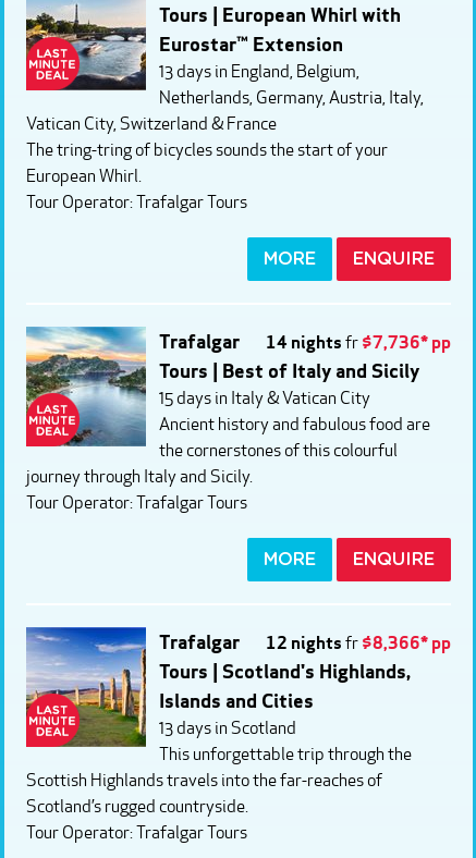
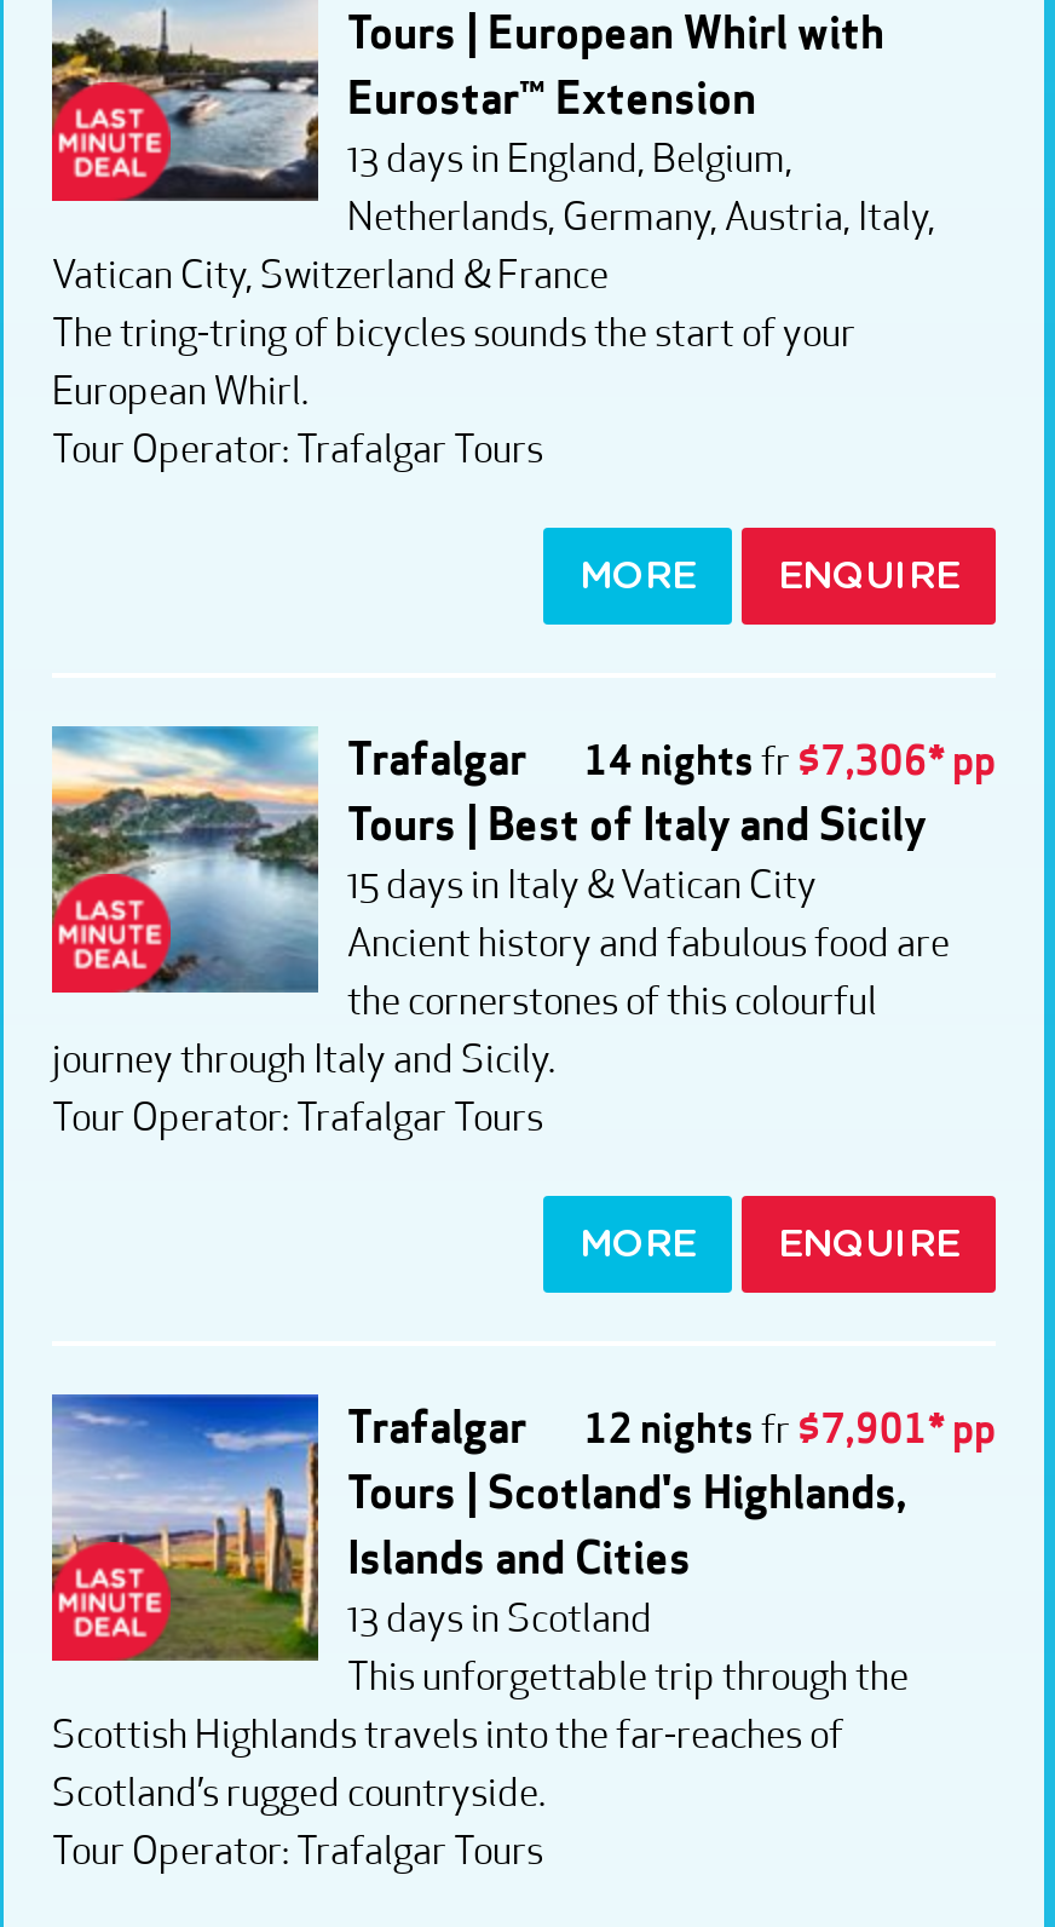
[159,329,451,354] Trafalgar 14 nights fr $7,736* pp -> [347,732,996,788] Trafalgar 14 nights fr $7,306* pp
[159,630,451,655] Trafalgar 12 nights fr $8,366* pp -> [347,1400,996,1456] Trafalgar 12 nights fr $7,901* pp

